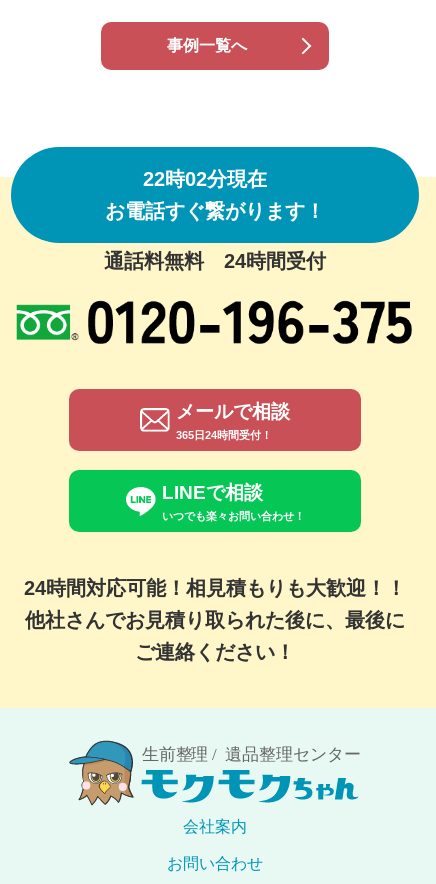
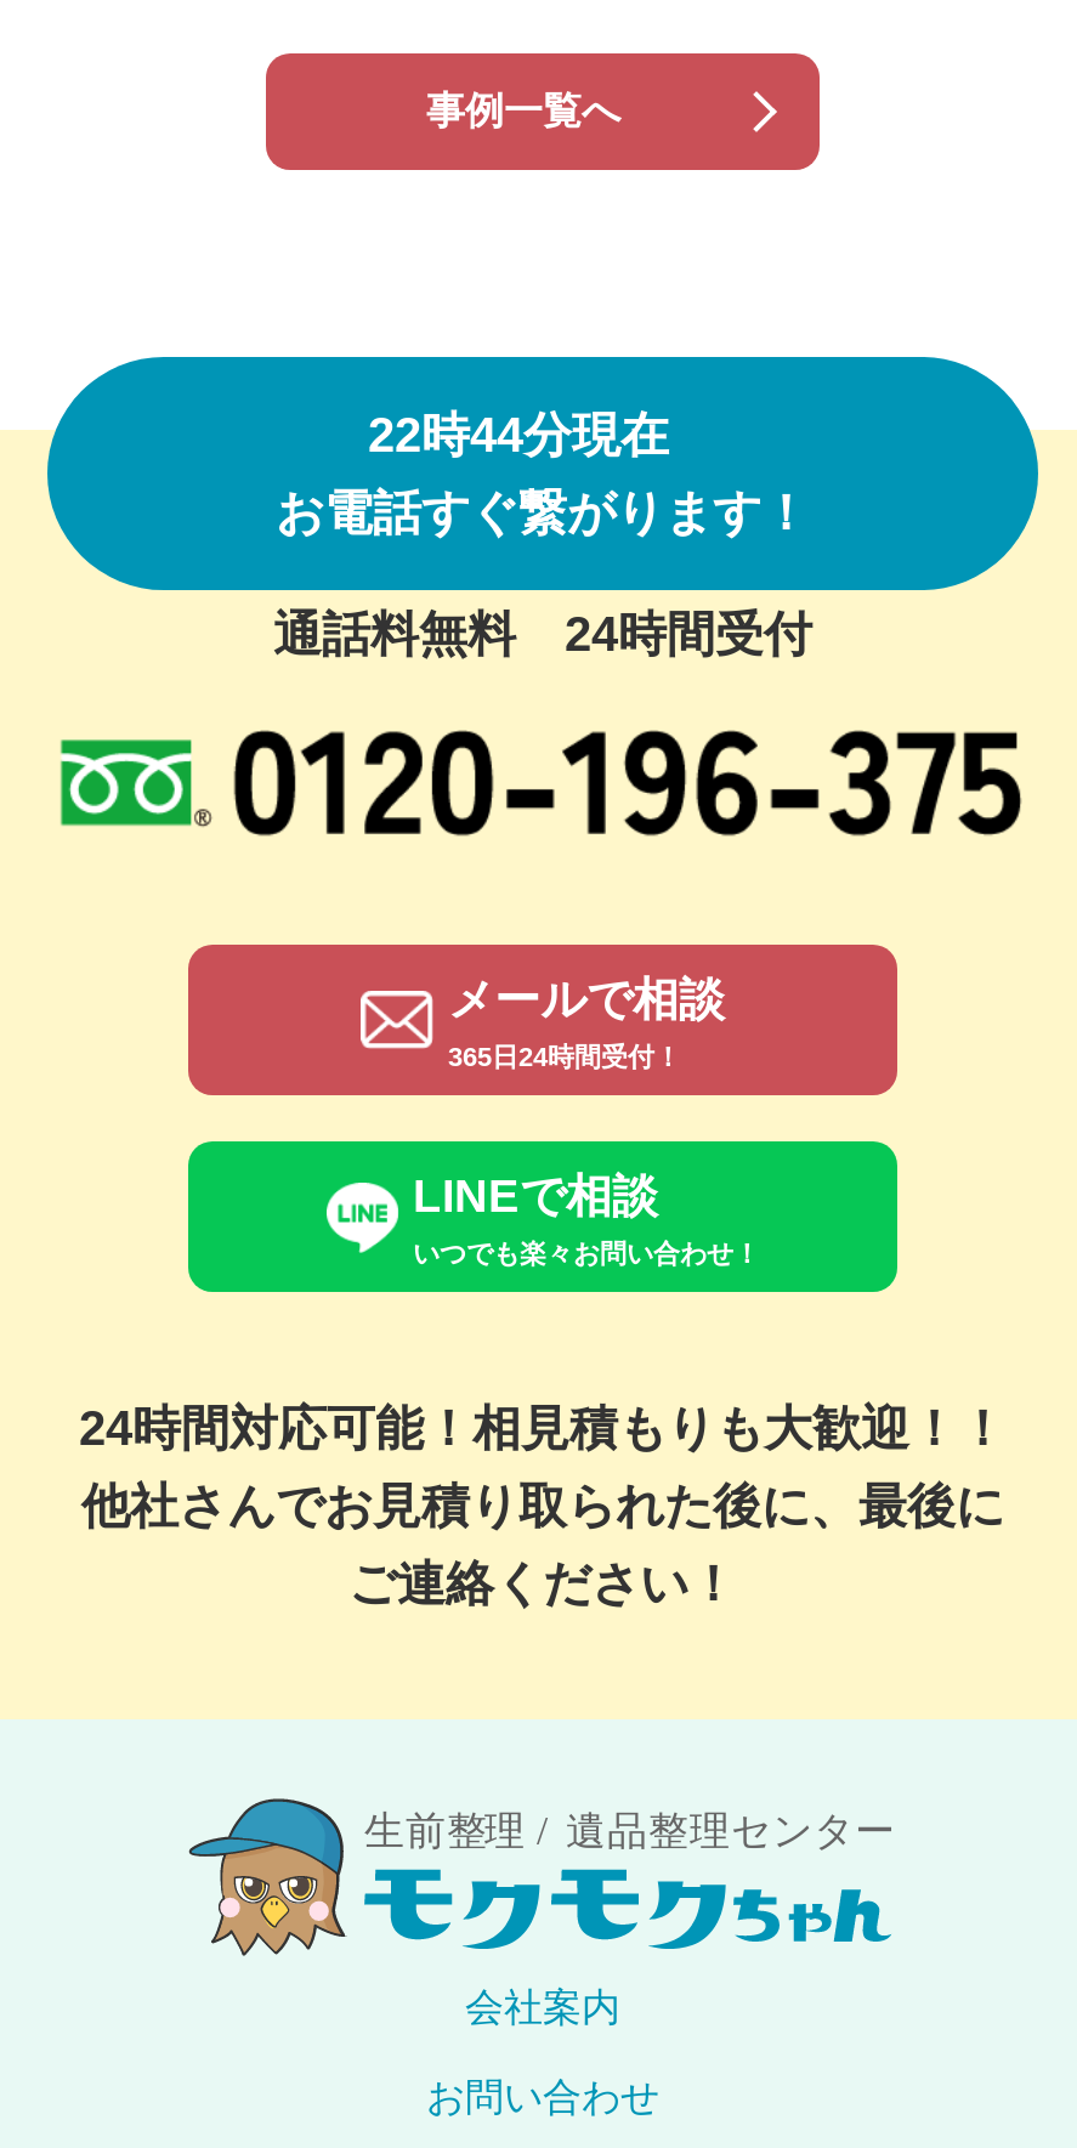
[143,168,287,190] 22時02分現在 -> [368,408,718,462] 22時44分現在

